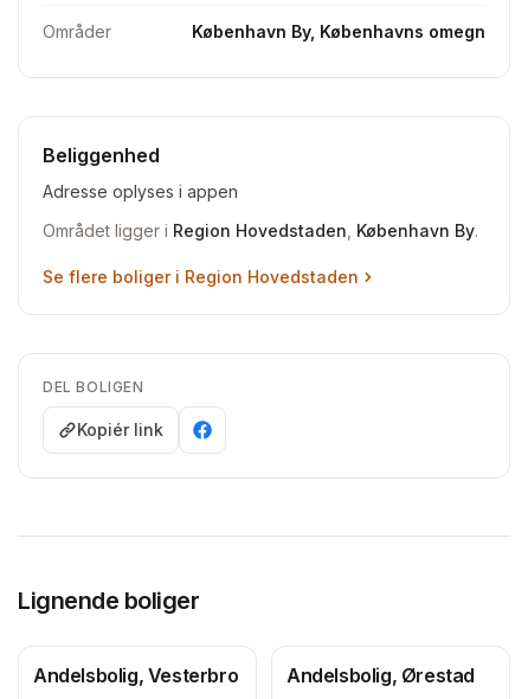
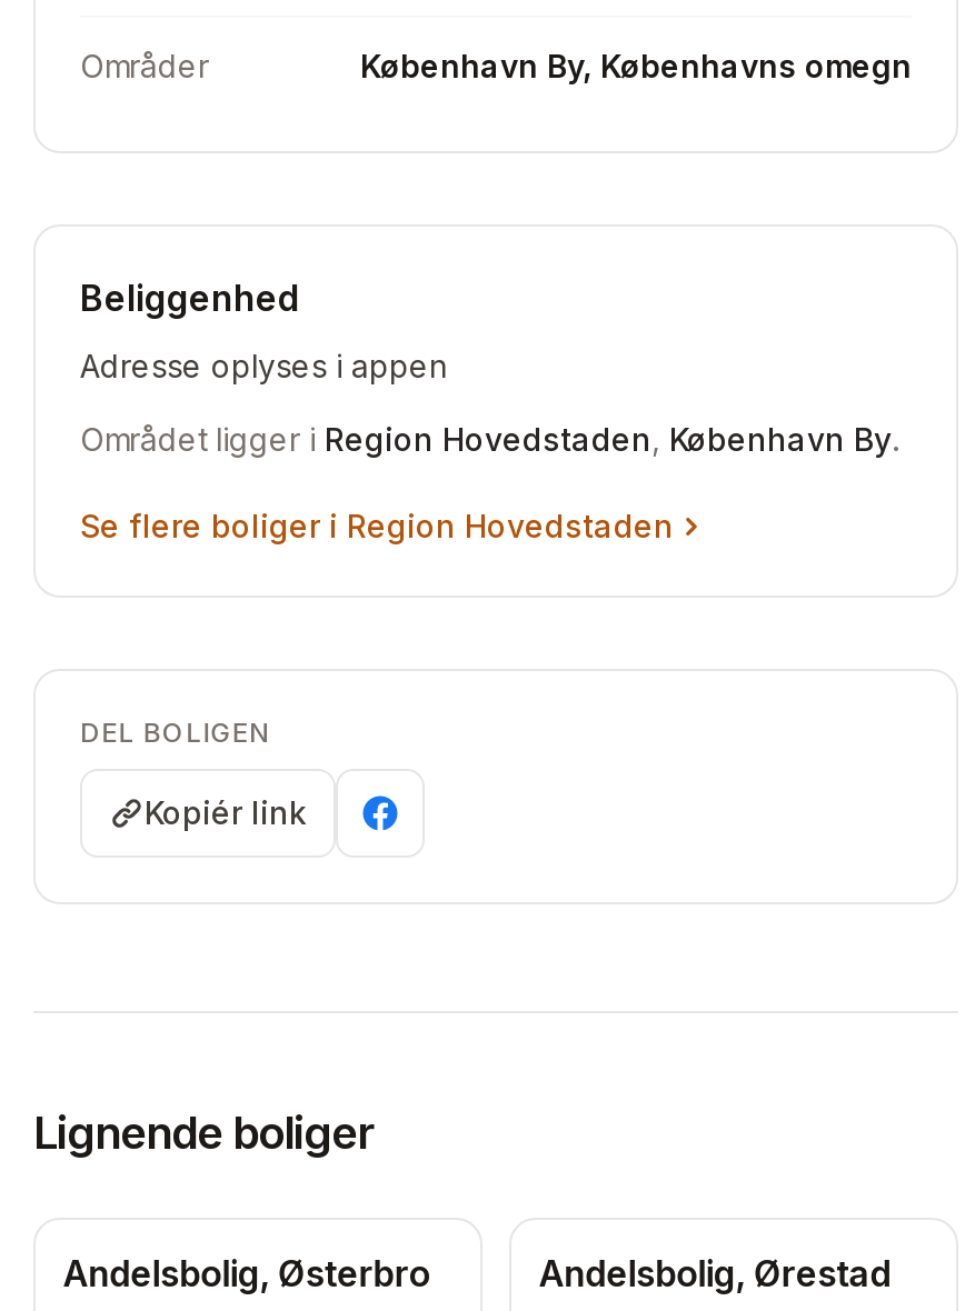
[33,663,238,687] Andelsbolig, Vesterbro -> [62,1251,430,1295] Andelsbolig, Østerbro

